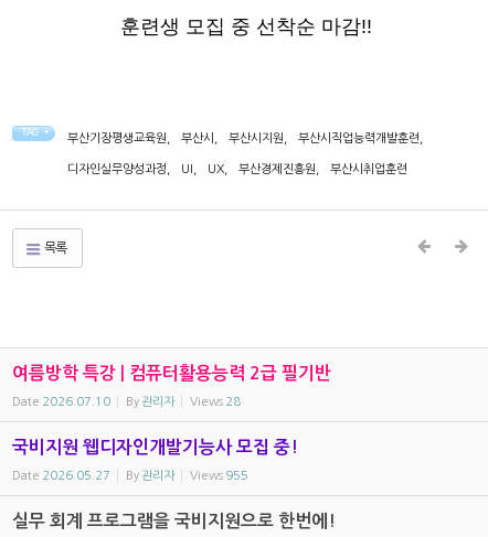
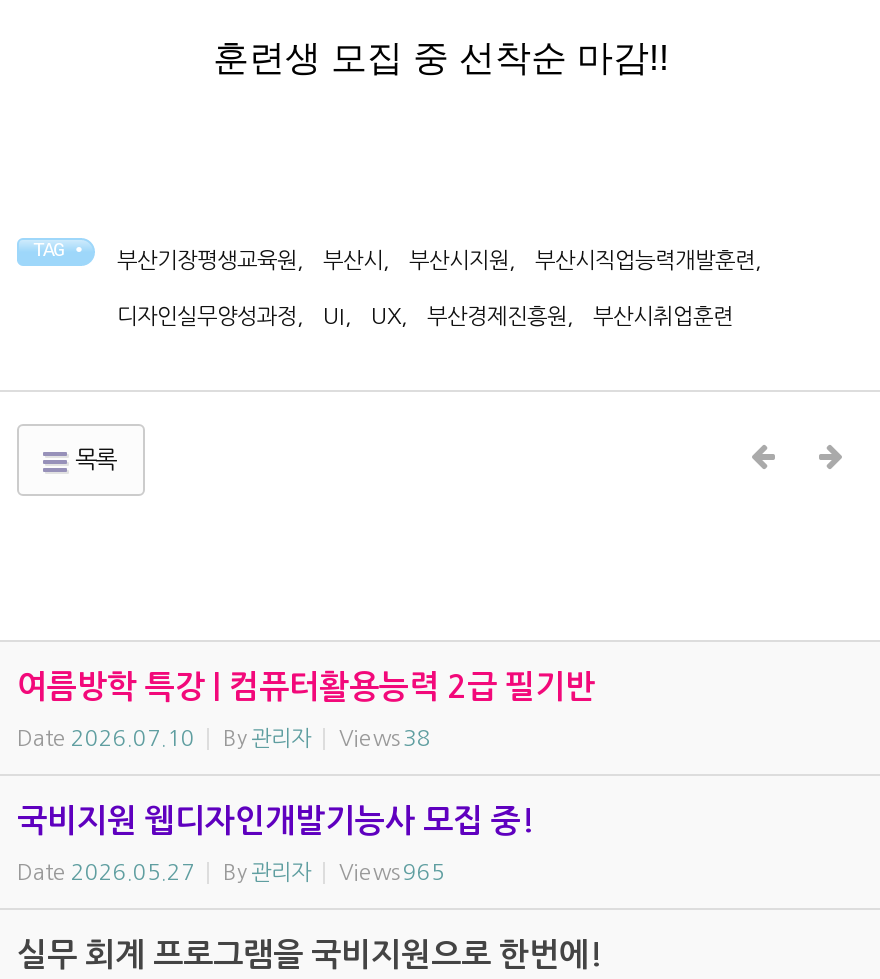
[12,396,241,408] Date 2026.07.10 By 관리자 Views 28 -> [17,728,431,750] Date 2026.07.10 By 관리자 Views 38
[12,470,248,482] Date 2026.05.27 By 관리자 Views 955 -> [17,862,445,884] Date 2026.05.27 By 관리자 Views 965

